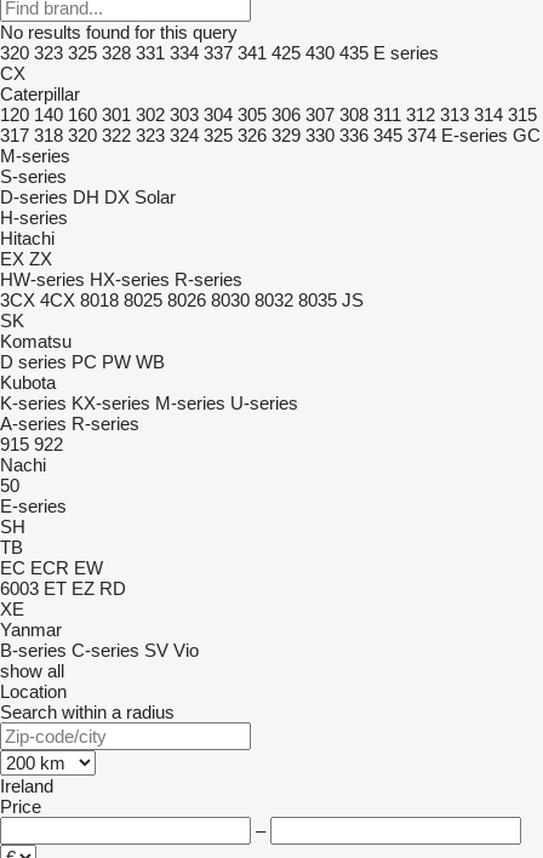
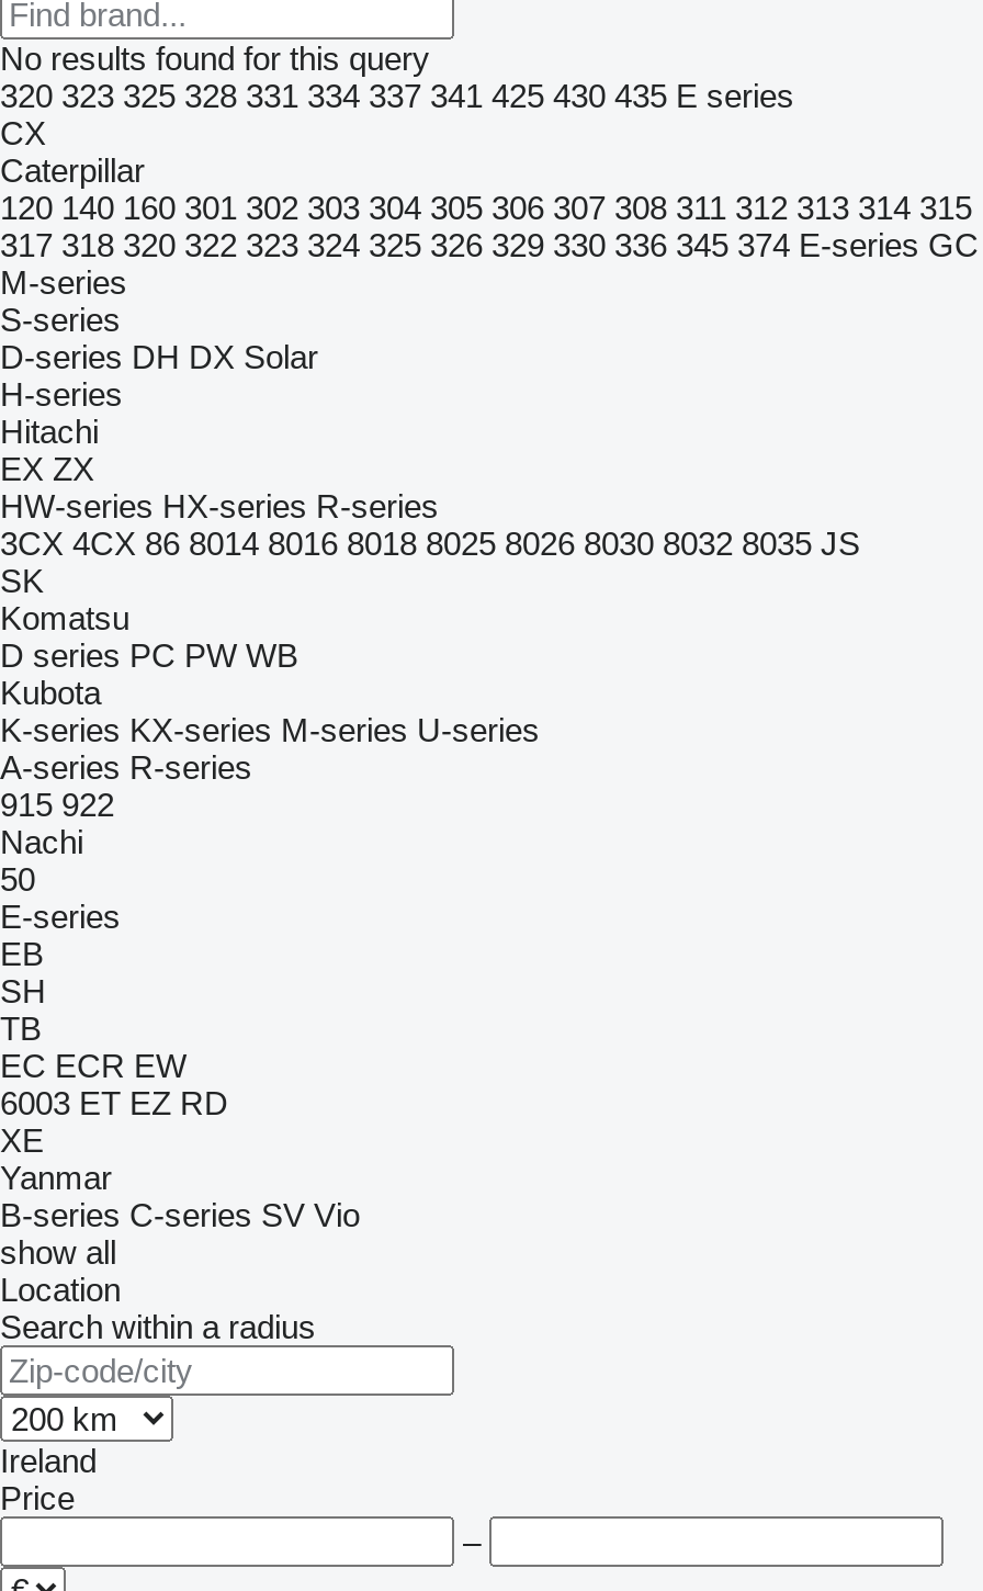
[0,290,364,310] 3CX 4CX 8018 8025 8026 8030 8032 8035 JS -> [0,524,860,562] 3CX 4CX 86 8014 8016 8018 8025 8026 8030 8032 8035 JS
none -> [0,935,44,972] EB

